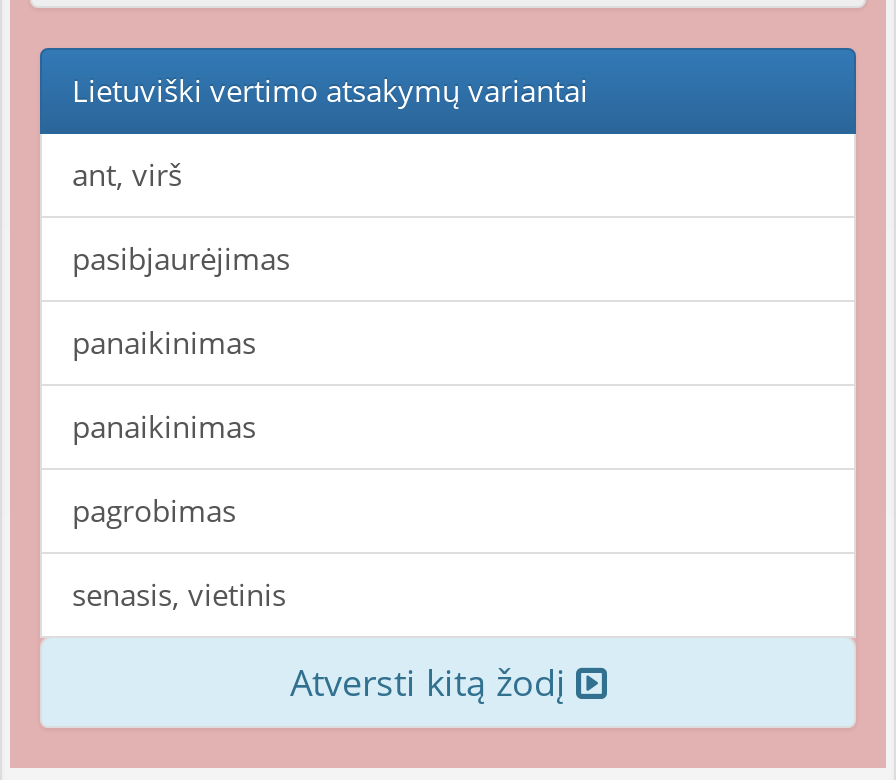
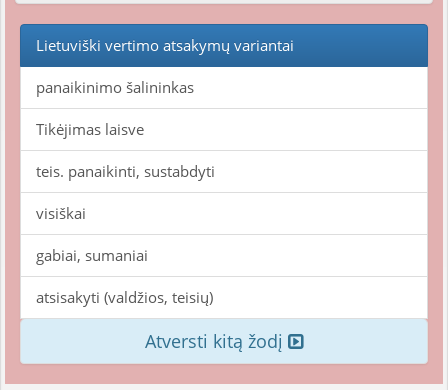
[72,154,182,194] ant, virš -> [36,77,194,97] panaikinimo šalininkas
[72,238,290,278] pasibjaurėjimas -> [36,119,144,139] Tikėjimas laisve
[72,322,256,362] panaikinimas -> [36,161,215,181] teis. panaikinti, sustabdyti
[72,406,256,446] panaikinimas -> [36,203,86,223] visiškai
[72,490,236,530] pagrobimas -> [36,245,148,265] gabiai, sumaniai
[72,574,286,614] senasis, vietinis -> [36,287,213,307] atsisakyti (valdžios, teisių)

